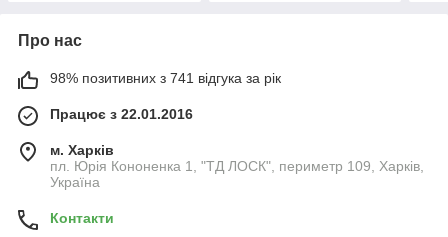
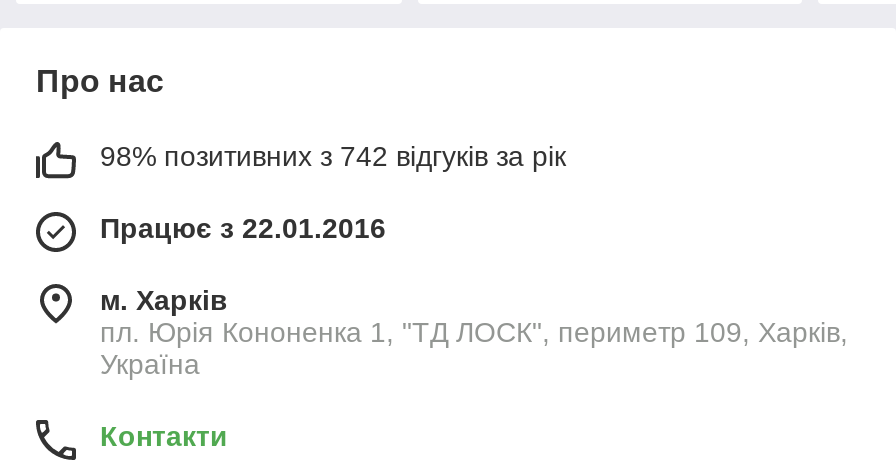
[50,70,281,86] 98% позитивних з 741 відгука за рік -> [100,140,566,172] 98% позитивних з 742 відгуків за рік

